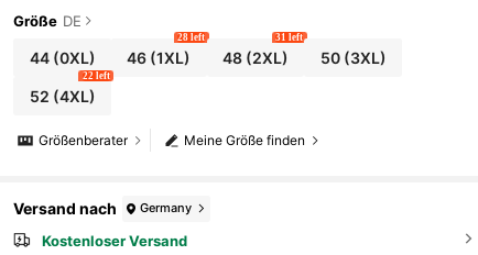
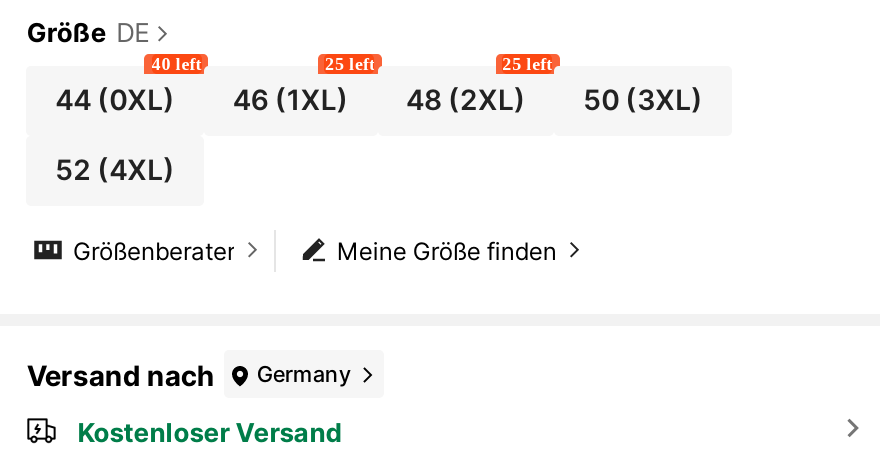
none -> [152,53,202,73] 40 left
[178,32,205,43] 28 left -> [325,53,375,73] 25 left
[275,32,303,43] 31 left -> [502,53,552,73] 25 left
[82,71,110,82] 22 left -> none

